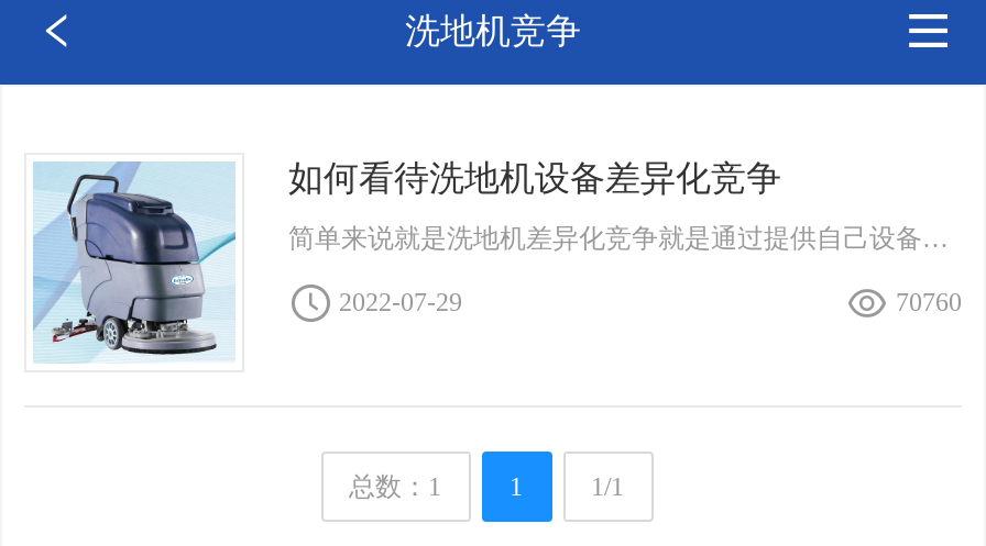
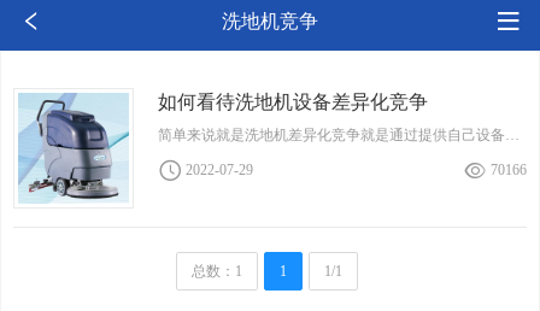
[889,286,962,317] 70760 -> [487,161,527,178] 70166

